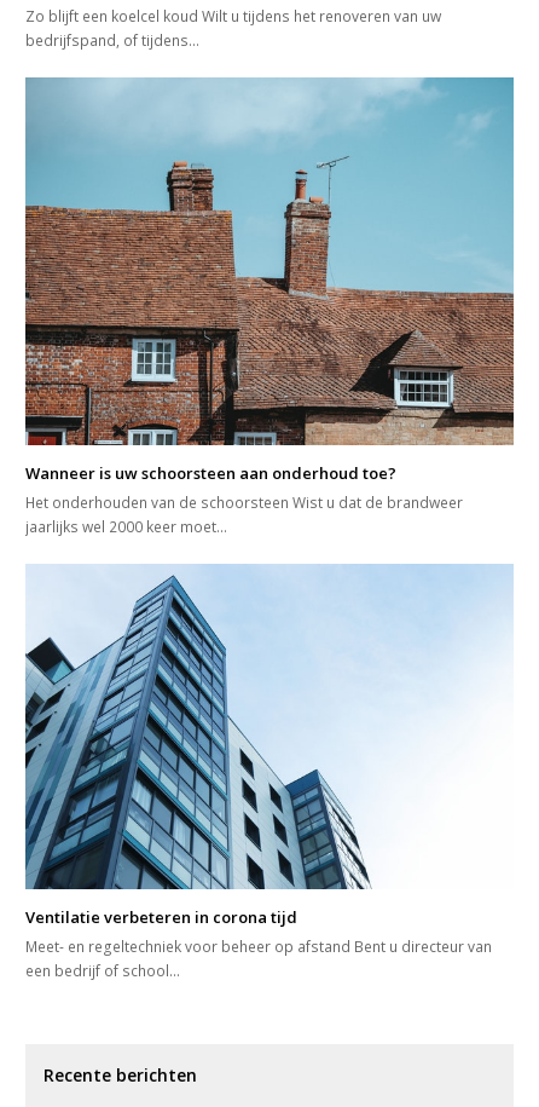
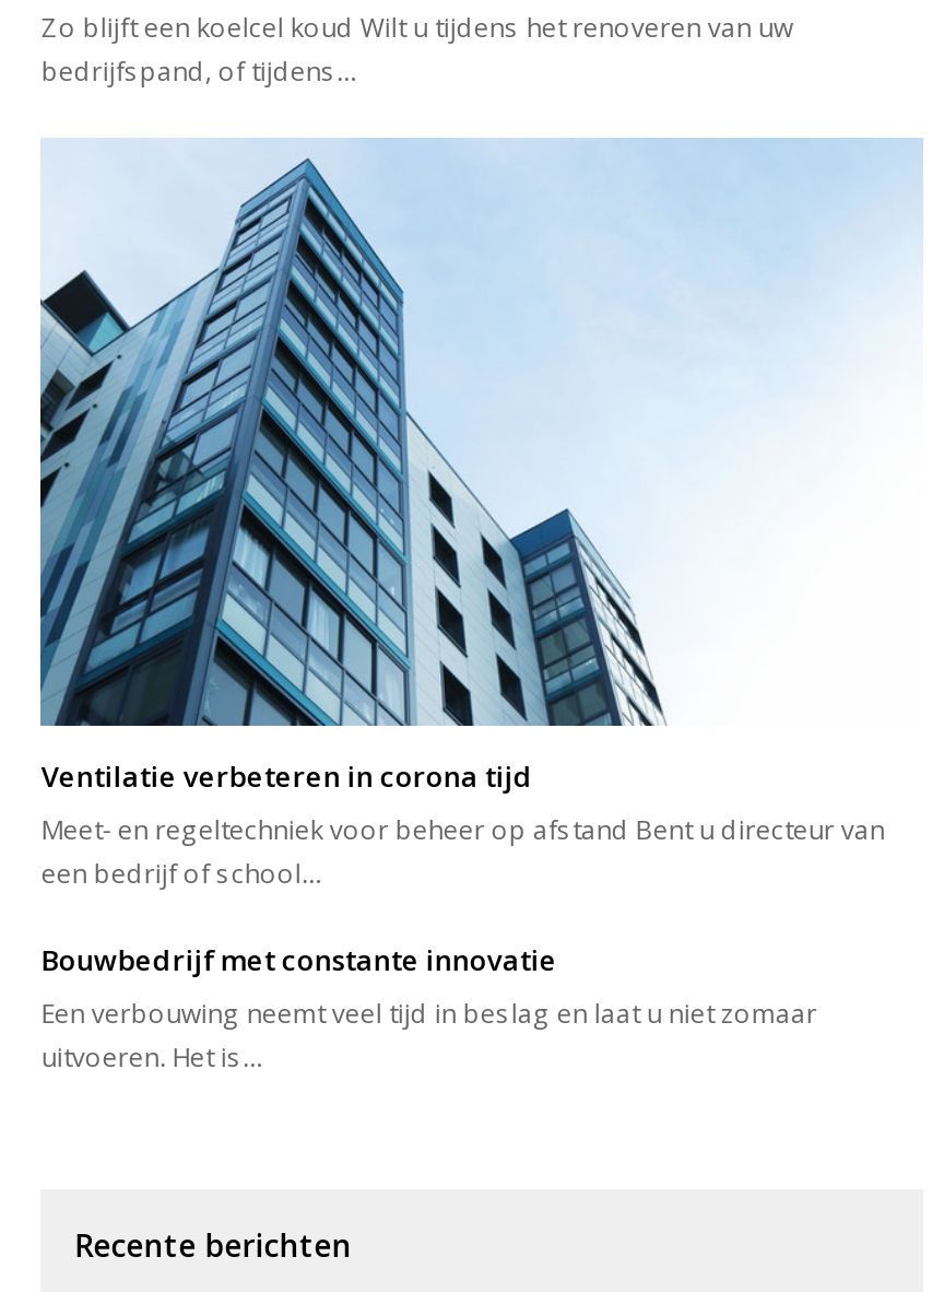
[24,77,515,538] [image] | Wanneer is uw schoorsteen aan onderhoud toe? | Het onderhouden van de schoorsteen Wist u dat de brandweer | jaarlijks wel 2000 keer moet… -> none
moved [23,571,492,981] -> [36,151,885,891]: [image] | Ventilatie verbeteren in corona tijd | Meet- en regeltechniek voor beheer op afstand Bent u directeur van | een bedrijf of school…
none -> [41,939,817,1075] Bouwbedrijf met constante innovatie | Een verbouwing neemt veel tijd in beslag en laat u niet zomaar | uitvoeren. Het is…

